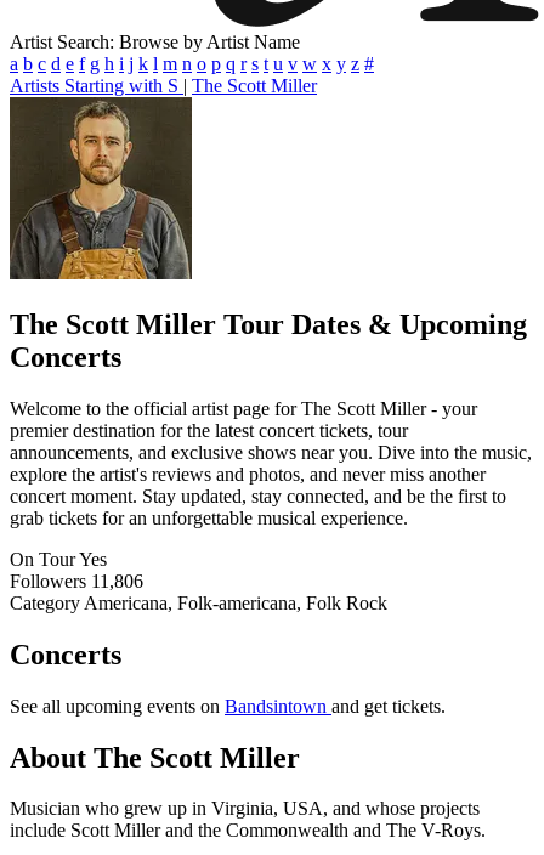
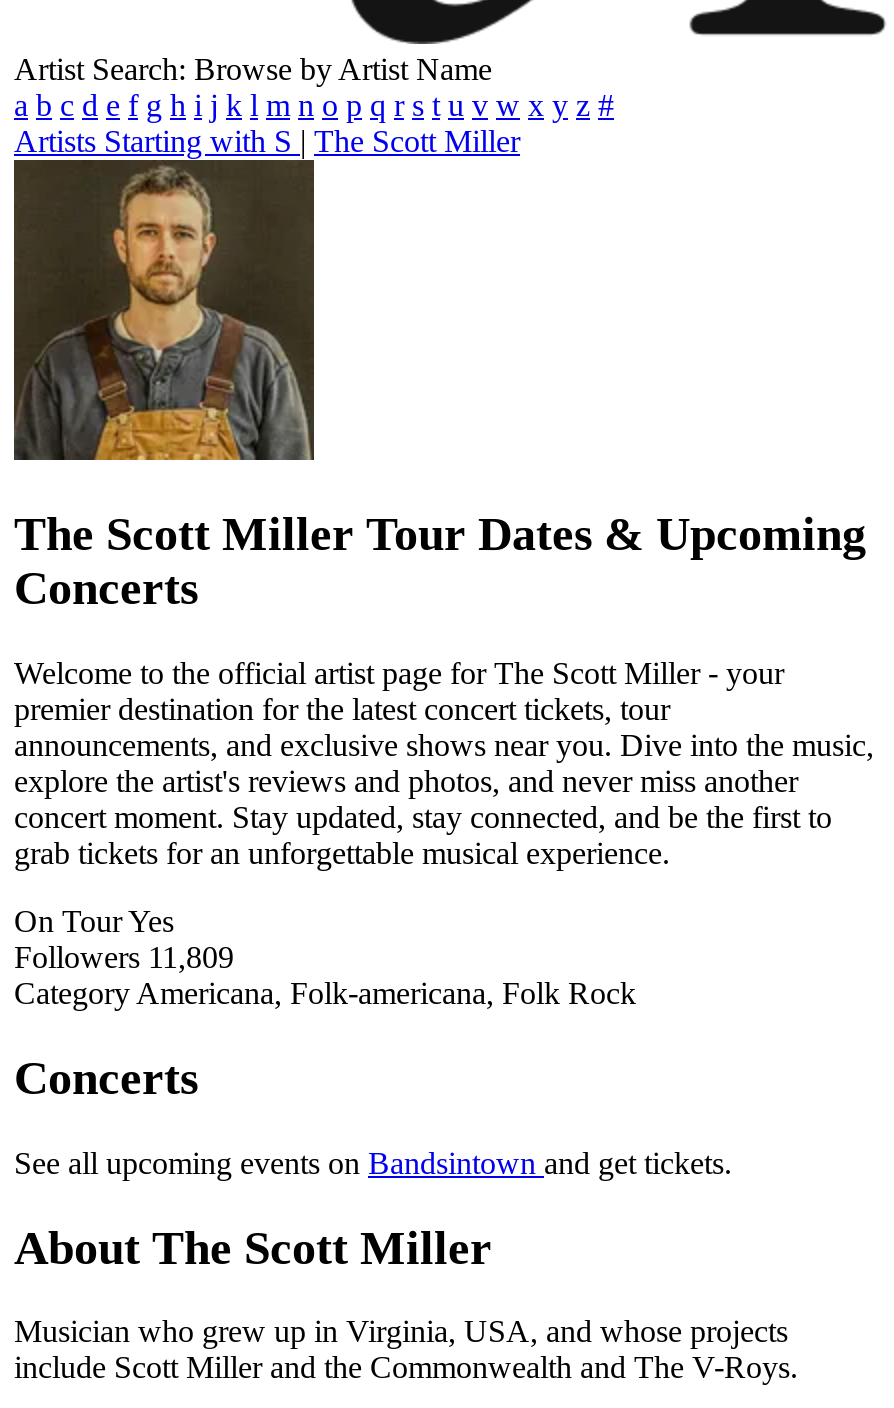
[10,571,143,591] Followers 11,806 -> [14,940,234,974] Followers 11,809

